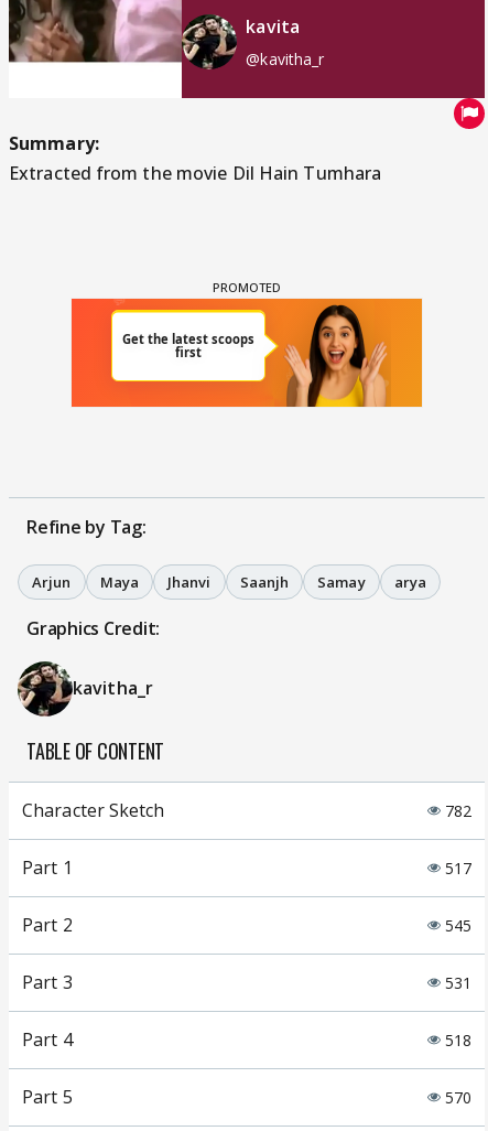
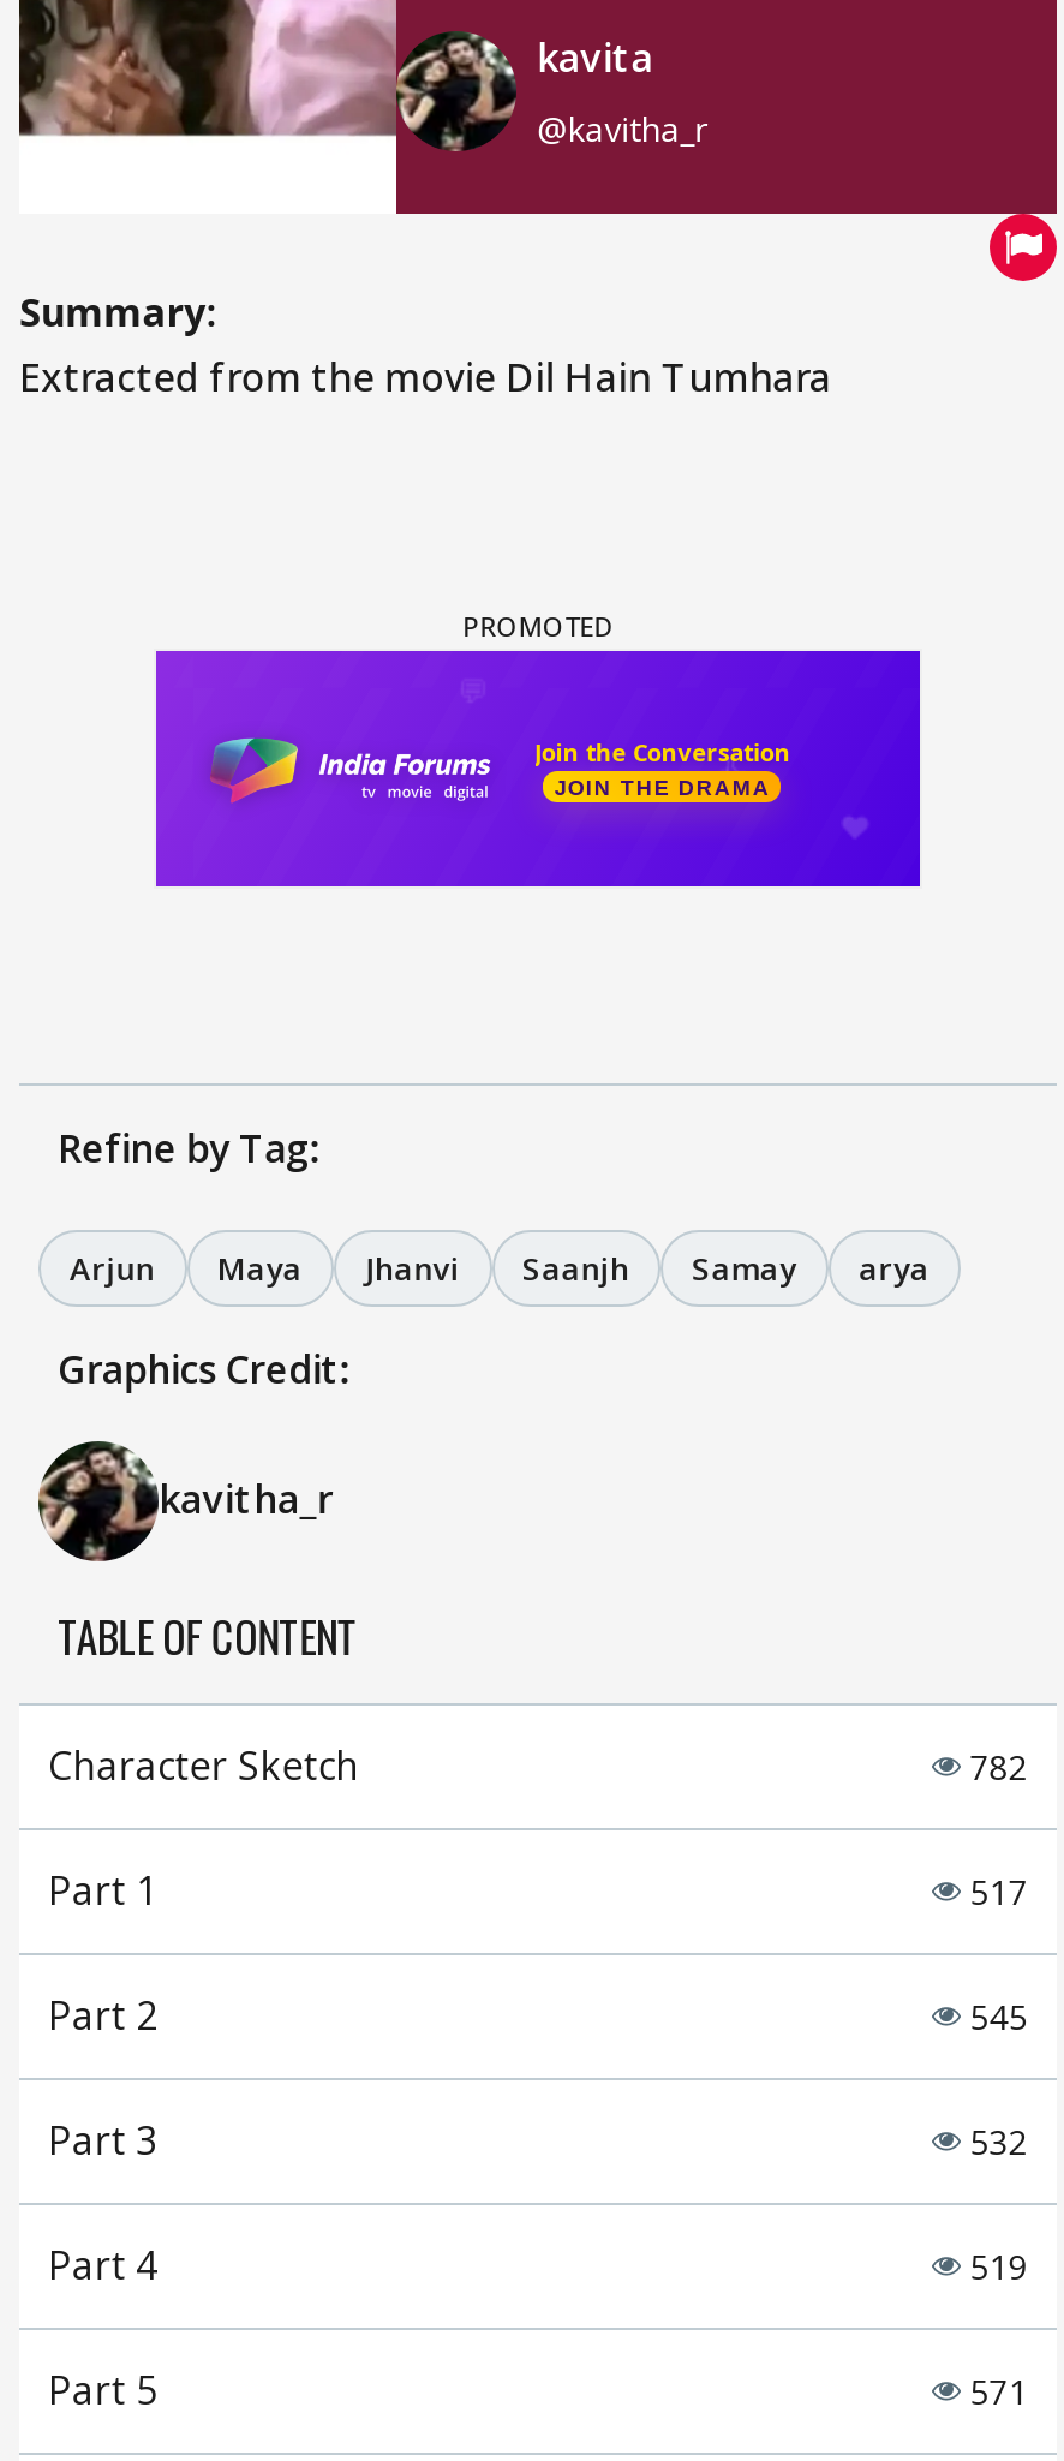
[71,298,423,408] [image] -> [154,649,922,889] [image]
[445,972,471,993] 531 -> [970,2118,1028,2164] 532
[445,1029,471,1050] 518 -> [970,2243,1028,2289] 519
[445,1087,471,1108] 570 -> [970,2368,1028,2414] 571

